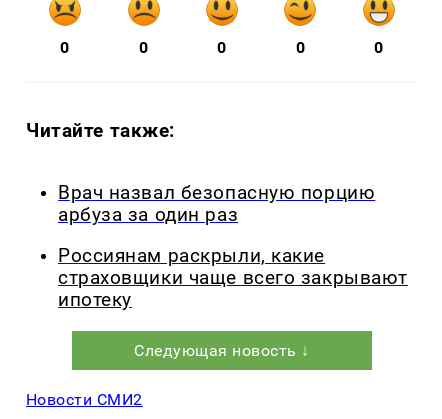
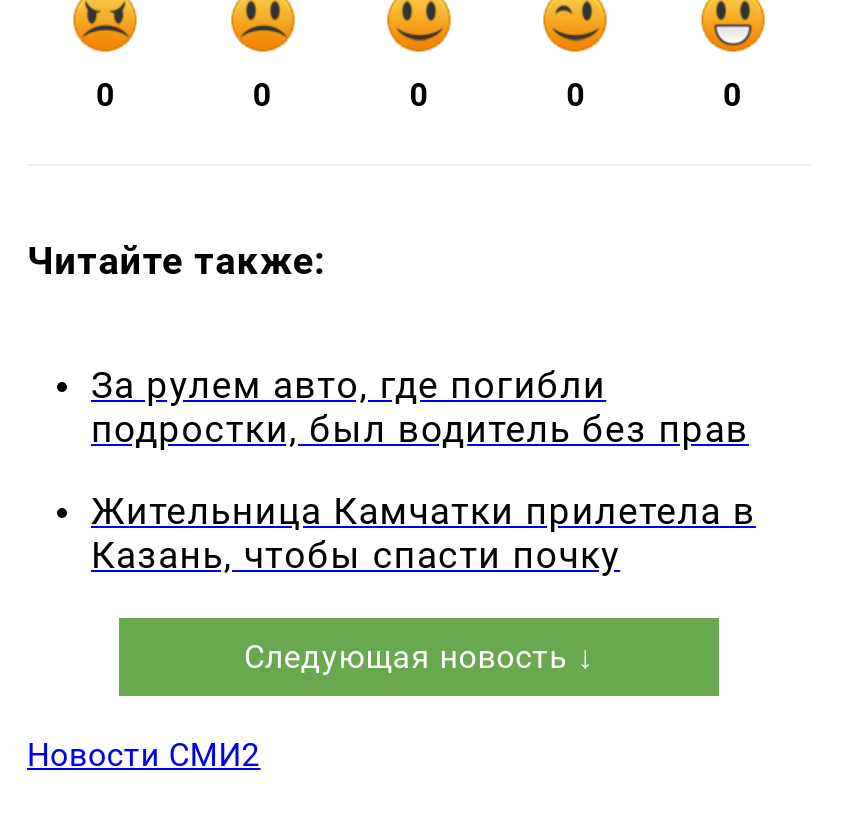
[58,182,375,226] Врач назвал безопасную порцию | арбуза за один раз -> [91,364,749,452] За рулем авто, где погибли | подростки, был водитель без прав
[58,245,408,311] Россиянам раскрыли, какие | страховщики чаще всего закрывают | ипотеку -> [91,490,756,578] Жительница Камчатки прилетела в | Казань, чтобы спасти почку

